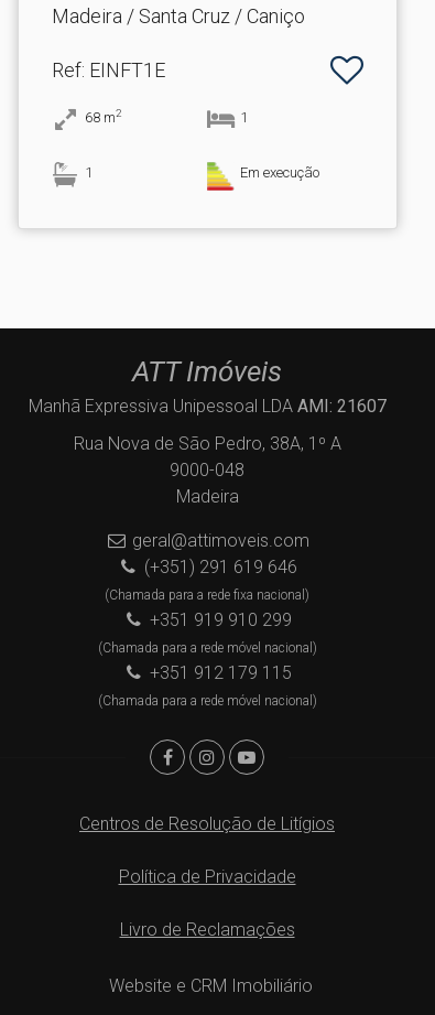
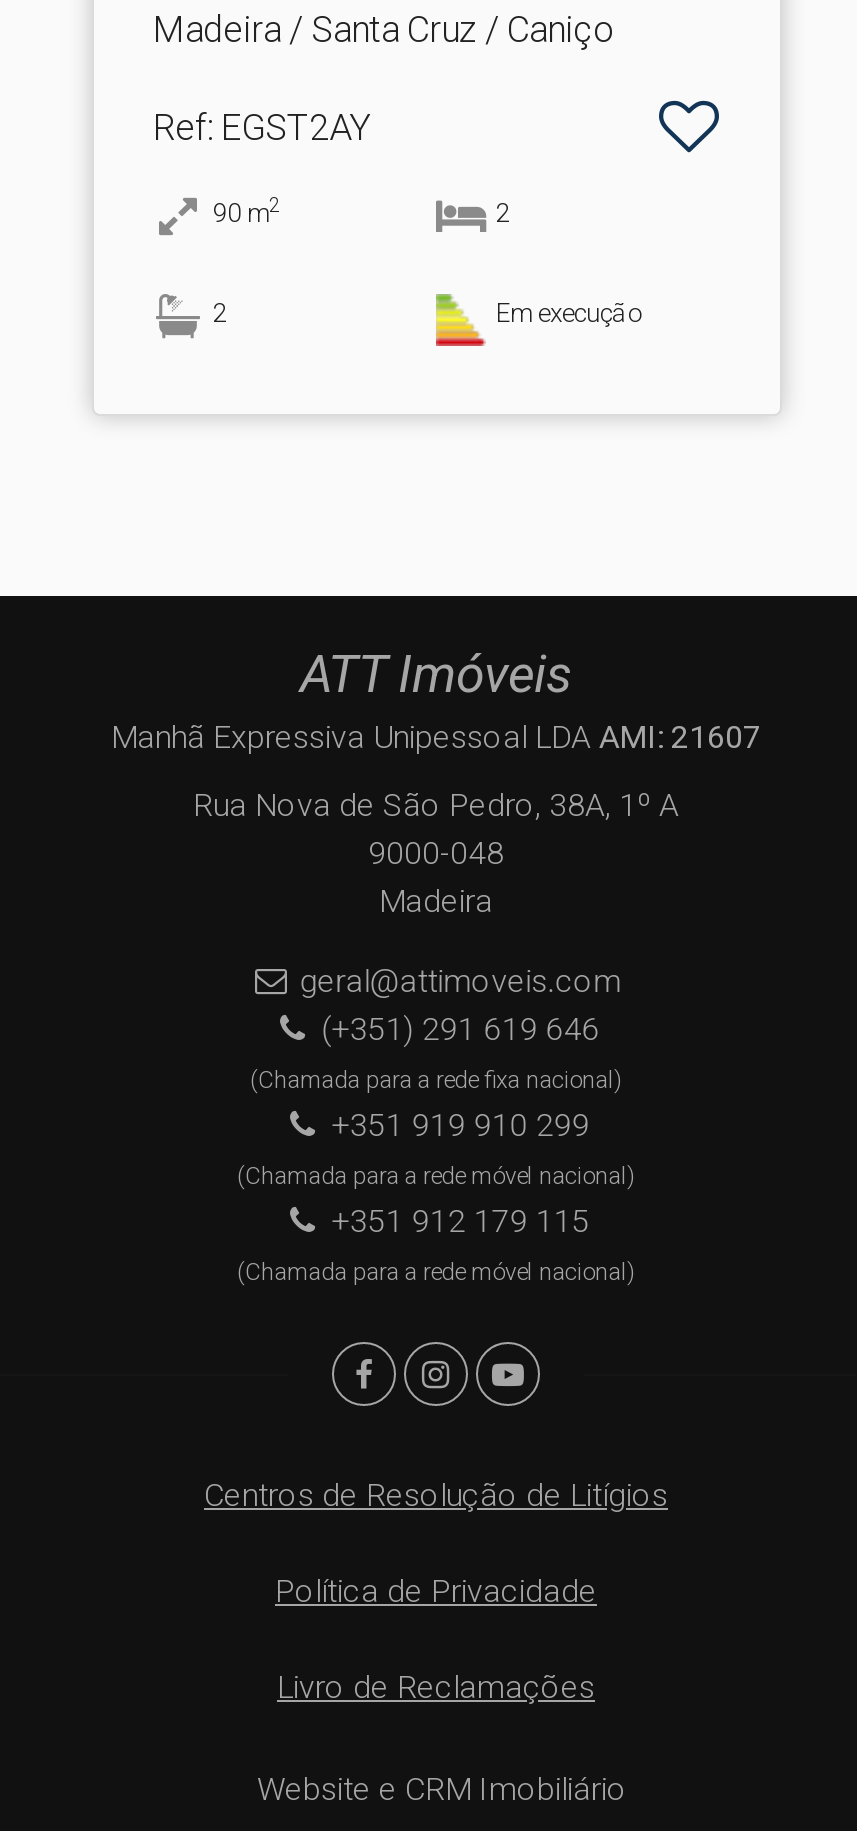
[51,58,165,82] Ref: EINFT1E -> [153,106,371,148] Ref: EGST2AY
[84,107,121,126] 68 m2 -> [213,194,279,228] 90 m2
[240,109,248,126] 1 -> [496,198,510,228] 2
[84,164,92,181] 1 -> [213,298,227,328] 2

